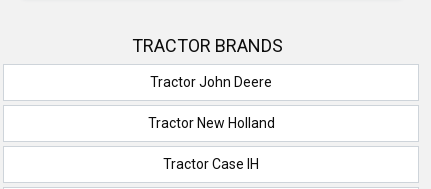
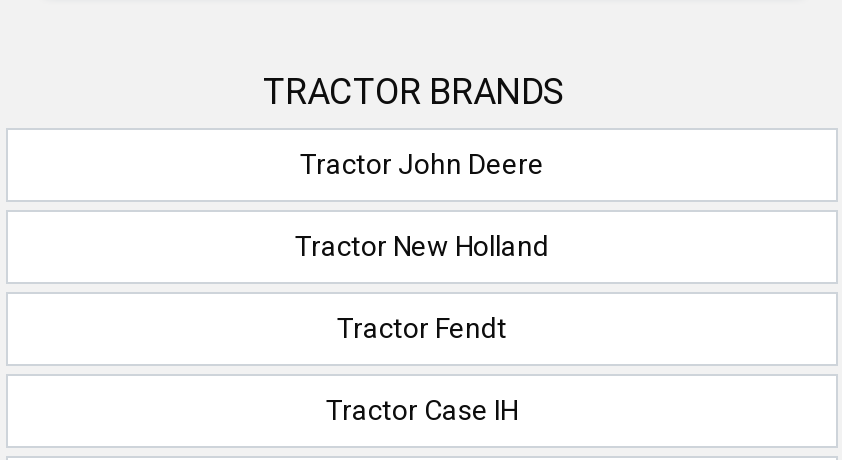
none -> [337,311,507,343] Tractor Fendt

